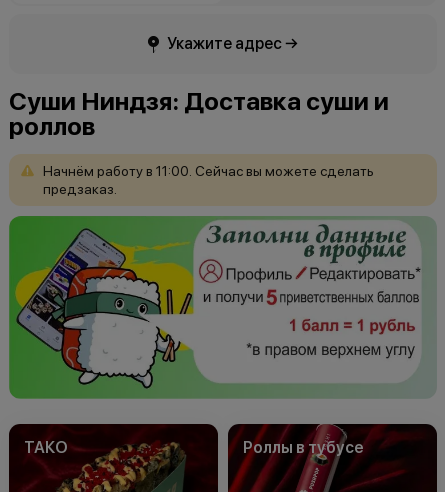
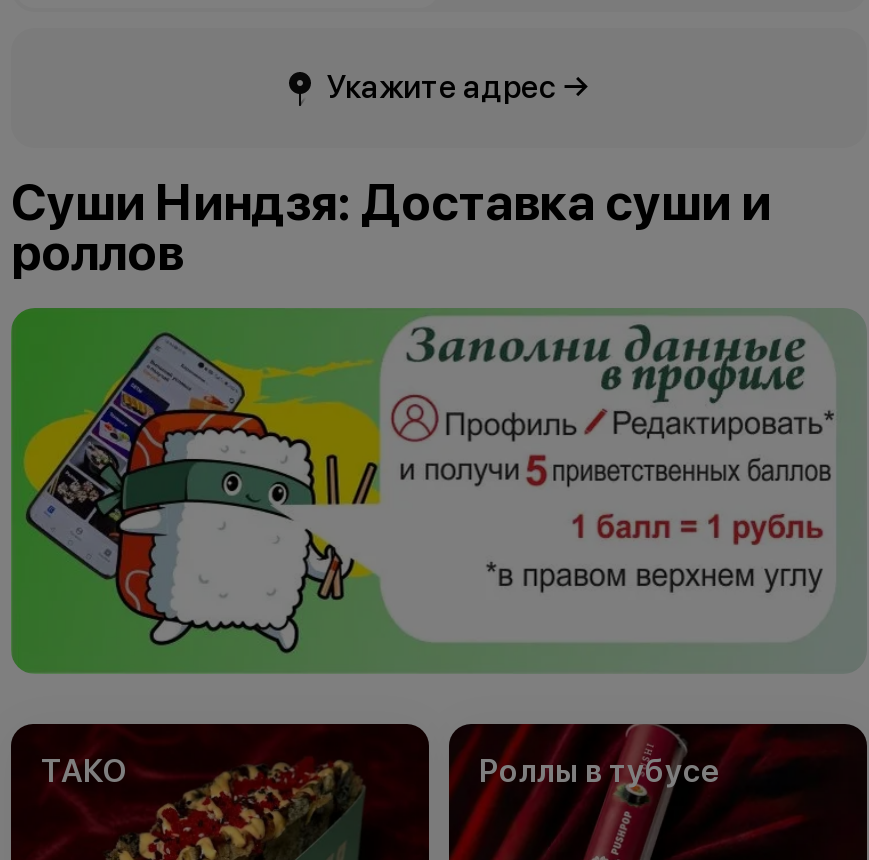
[43,163,374,197] Начнём работу в 11:00. Сейчас вы можете сделать | предзаказ. -> none

